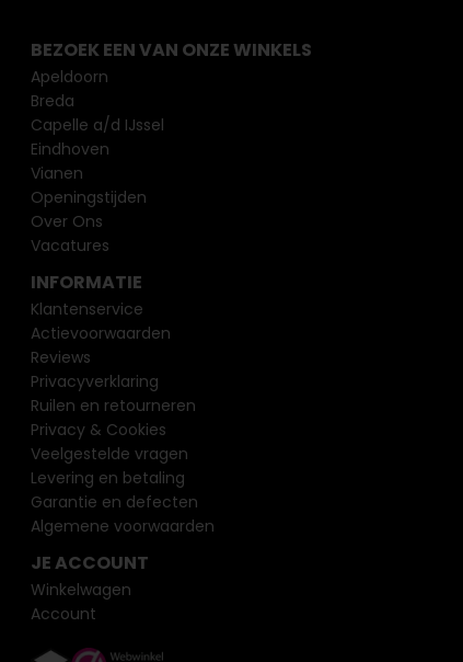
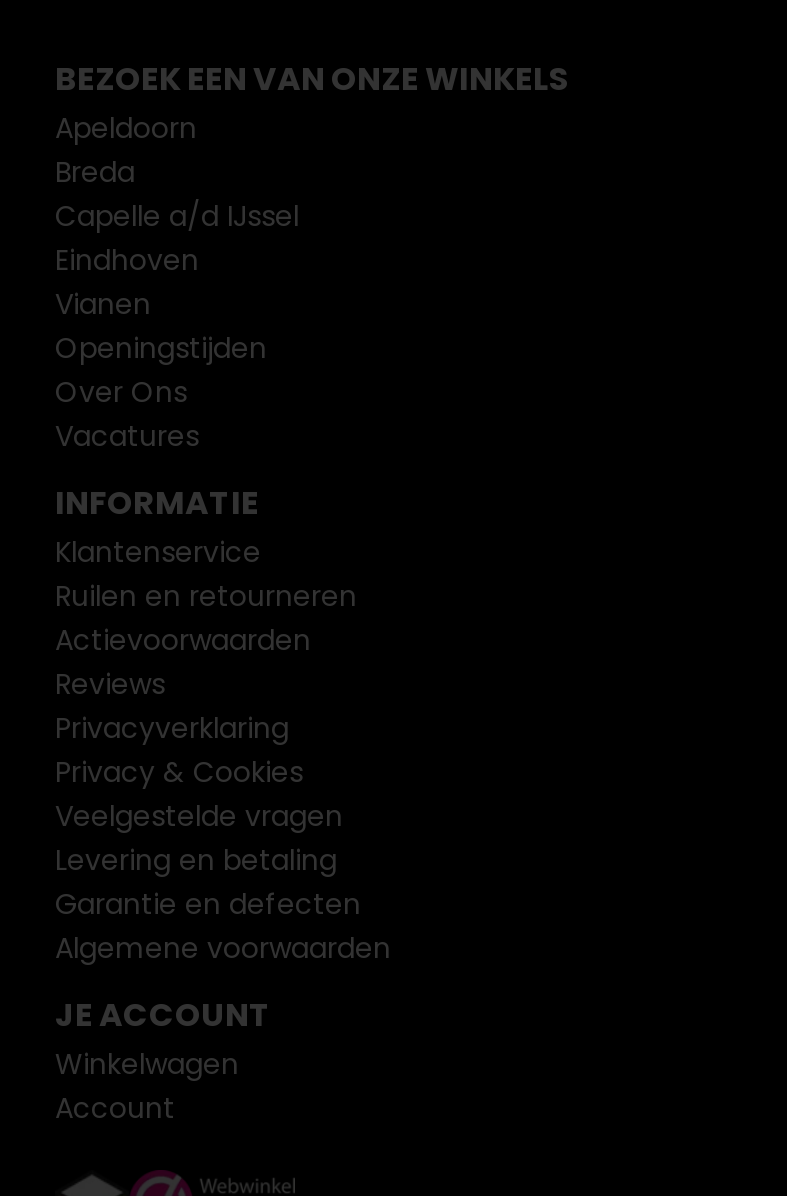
moved [31,322,171,392] -> [55,620,311,748]: Actievoorwaarden | Reviews | Privacyverklaring
moved [31,395,196,416] -> [55,576,357,616]: Ruilen en retourneren

